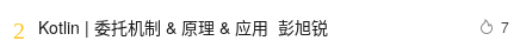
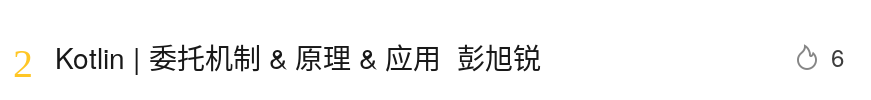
[501,16,509,36] 7 -> [831,39,845,73] 6

